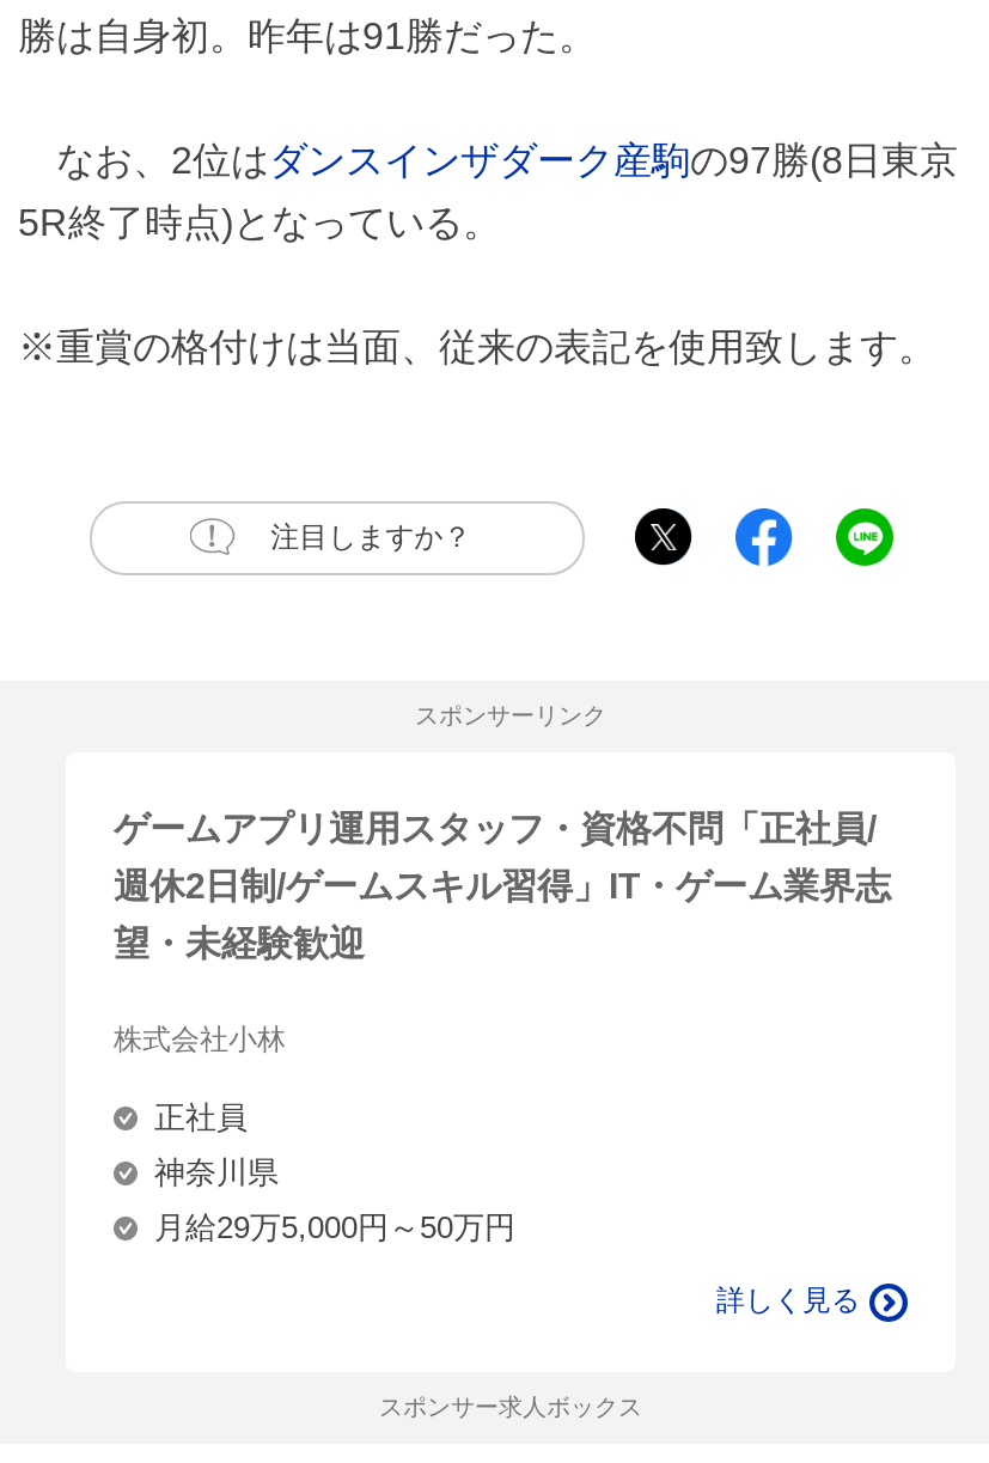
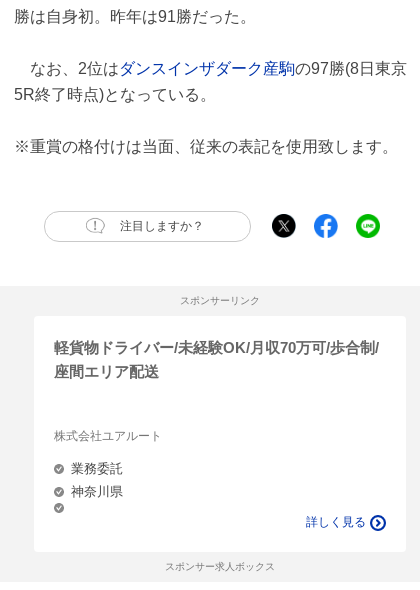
[114,807,891,962] ゲームアプリ運用スタッフ・資格不問「正社員/ | 週休2日制/ゲームスキル習得」IT・ゲーム業界志 | 望・未経験歓迎 -> [54,339,379,380] 軽貨物ドライバー/未経験OK/月収70万可/歩合制/ | 座間エリア配送
[114,1024,286,1057] 株式会社小林 -> [54,429,162,443] 株式会社ユアルート
[154,1100,248,1136] 正社員 -> [71,461,123,476] 業務委託
[154,1210,515,1246] 月給29万5,000円～50万円 -> none

